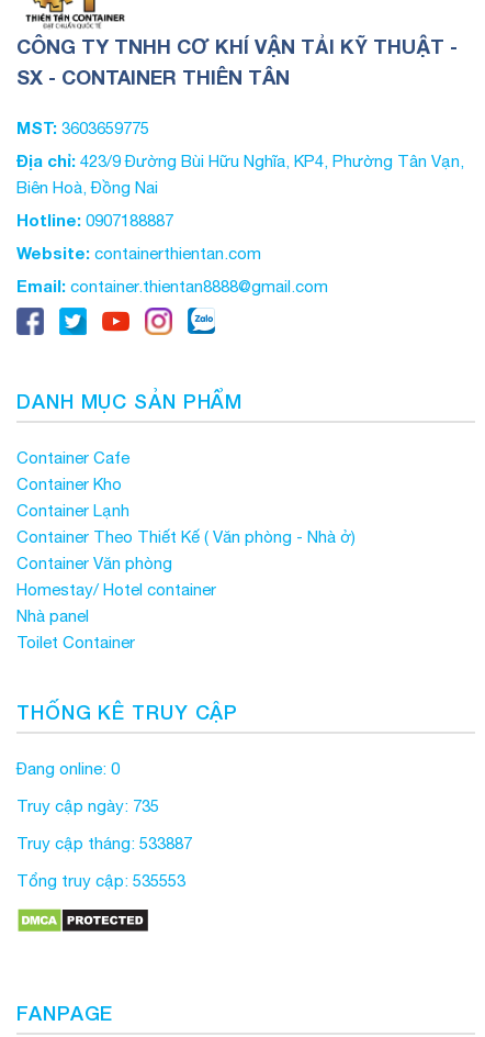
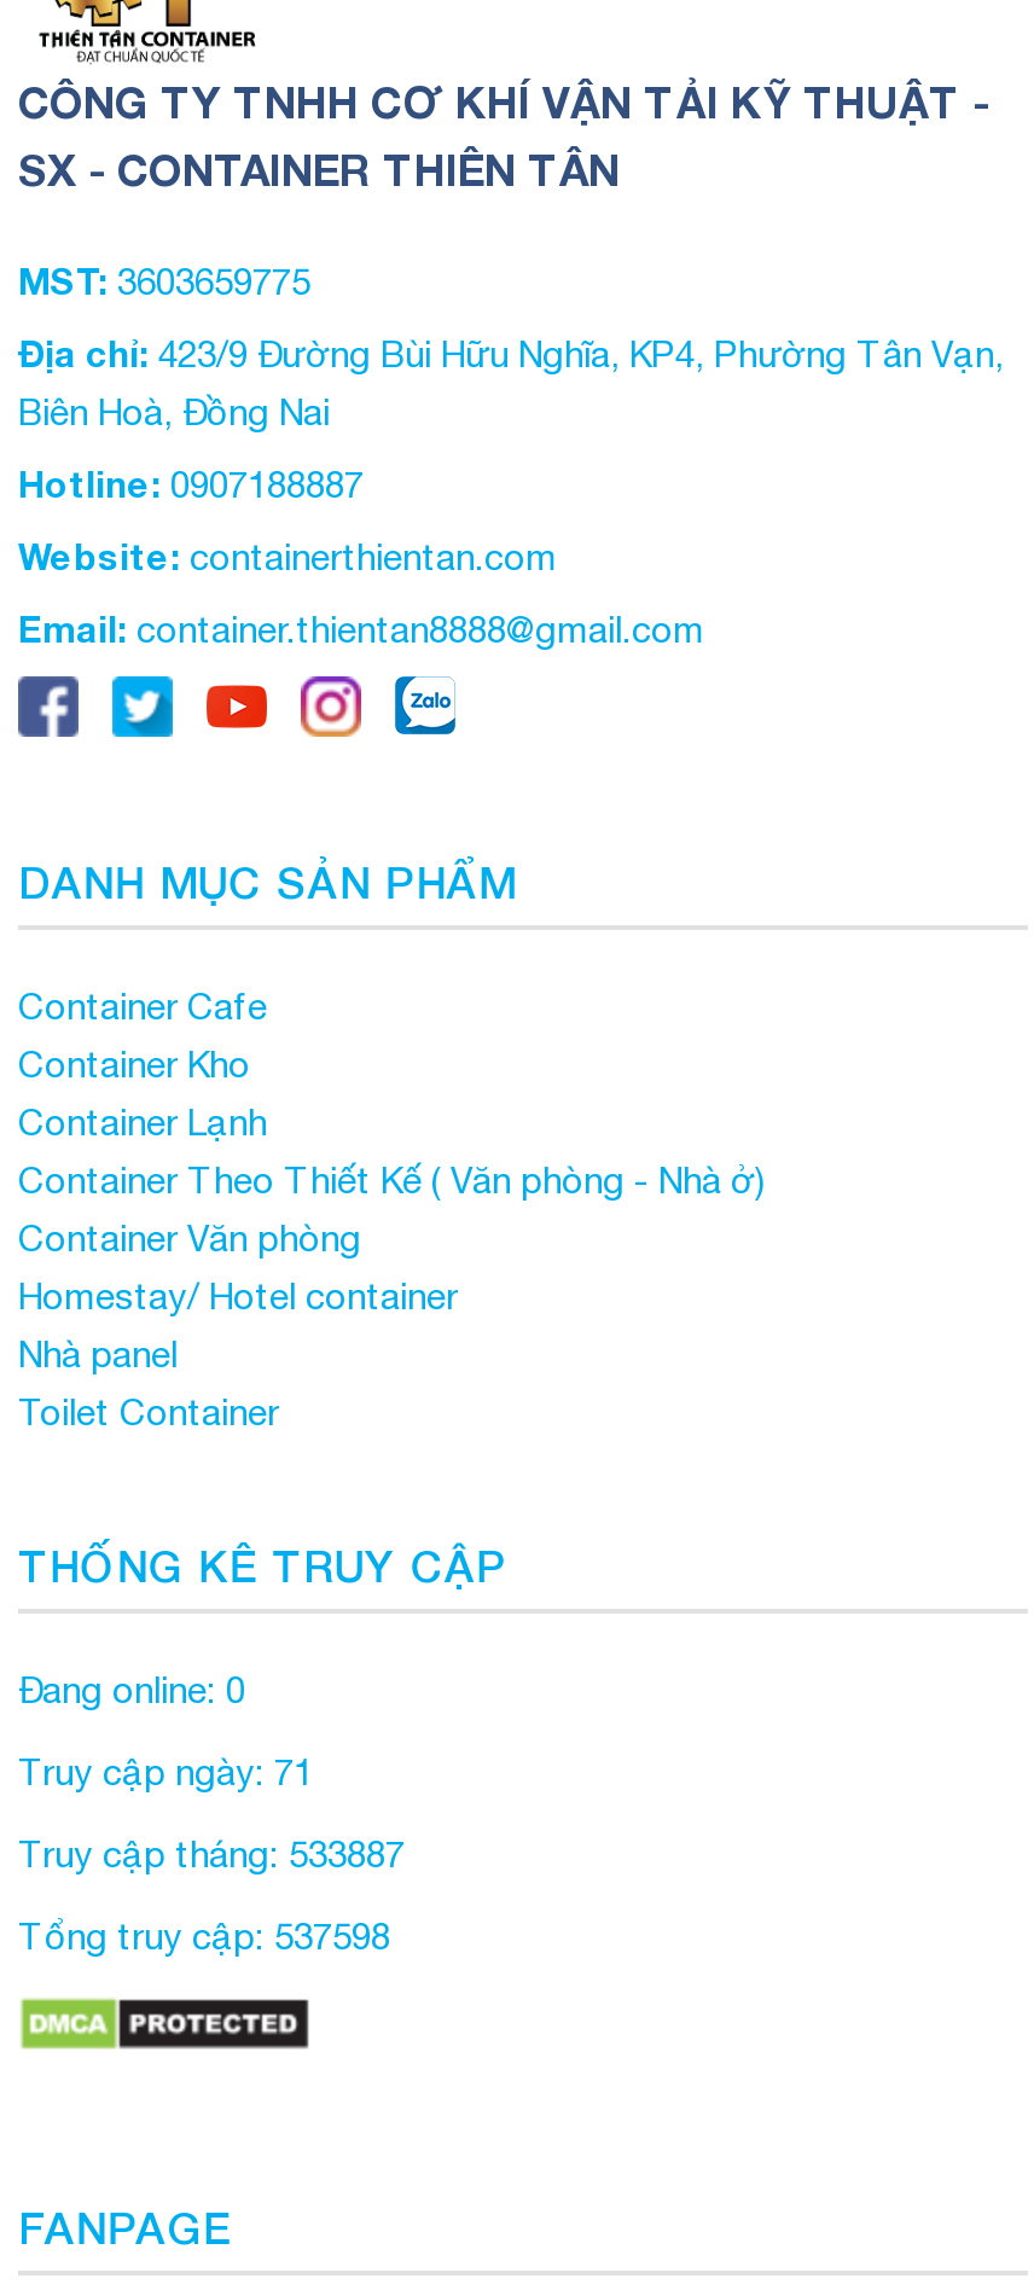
[16,797,159,816] Truy cập ngày: 735 -> [18,1752,313,1793] Truy cập ngày: 71
[16,872,185,890] Tổng truy cập: 535553 -> [18,1917,390,1958] Tổng truy cập: 537598

